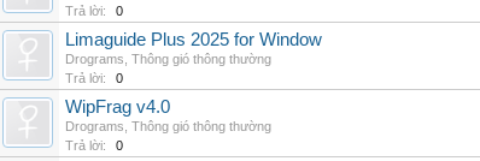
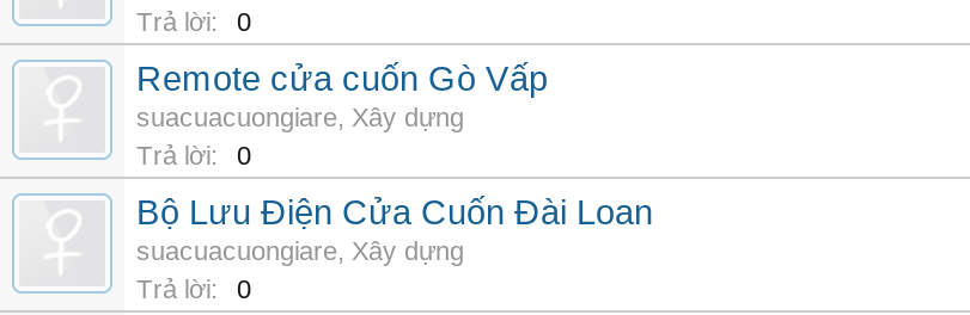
[65,30,322,66] Limaguide Plus 2025 for Window | Drograms, Thông gió thông thường -> [136,60,548,131] Remote cửa cuốn Gò Vấp | suacuacuongiare, Xây dựng
[65,97,271,133] WipFrag v4.0 | Drograms, Thông gió thông thường -> [136,193,653,265] Bộ Lưu Điện Cửa Cuốn Đài Loan | suacuacuongiare, Xây dựng

